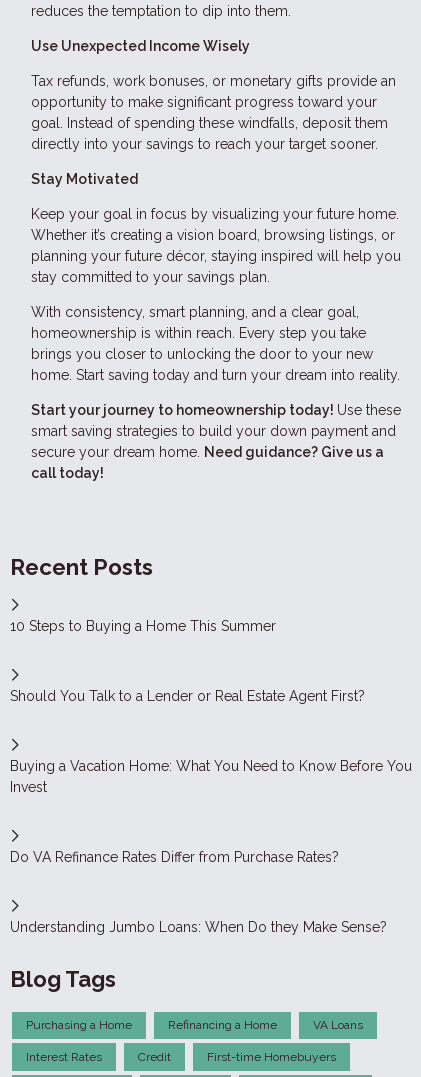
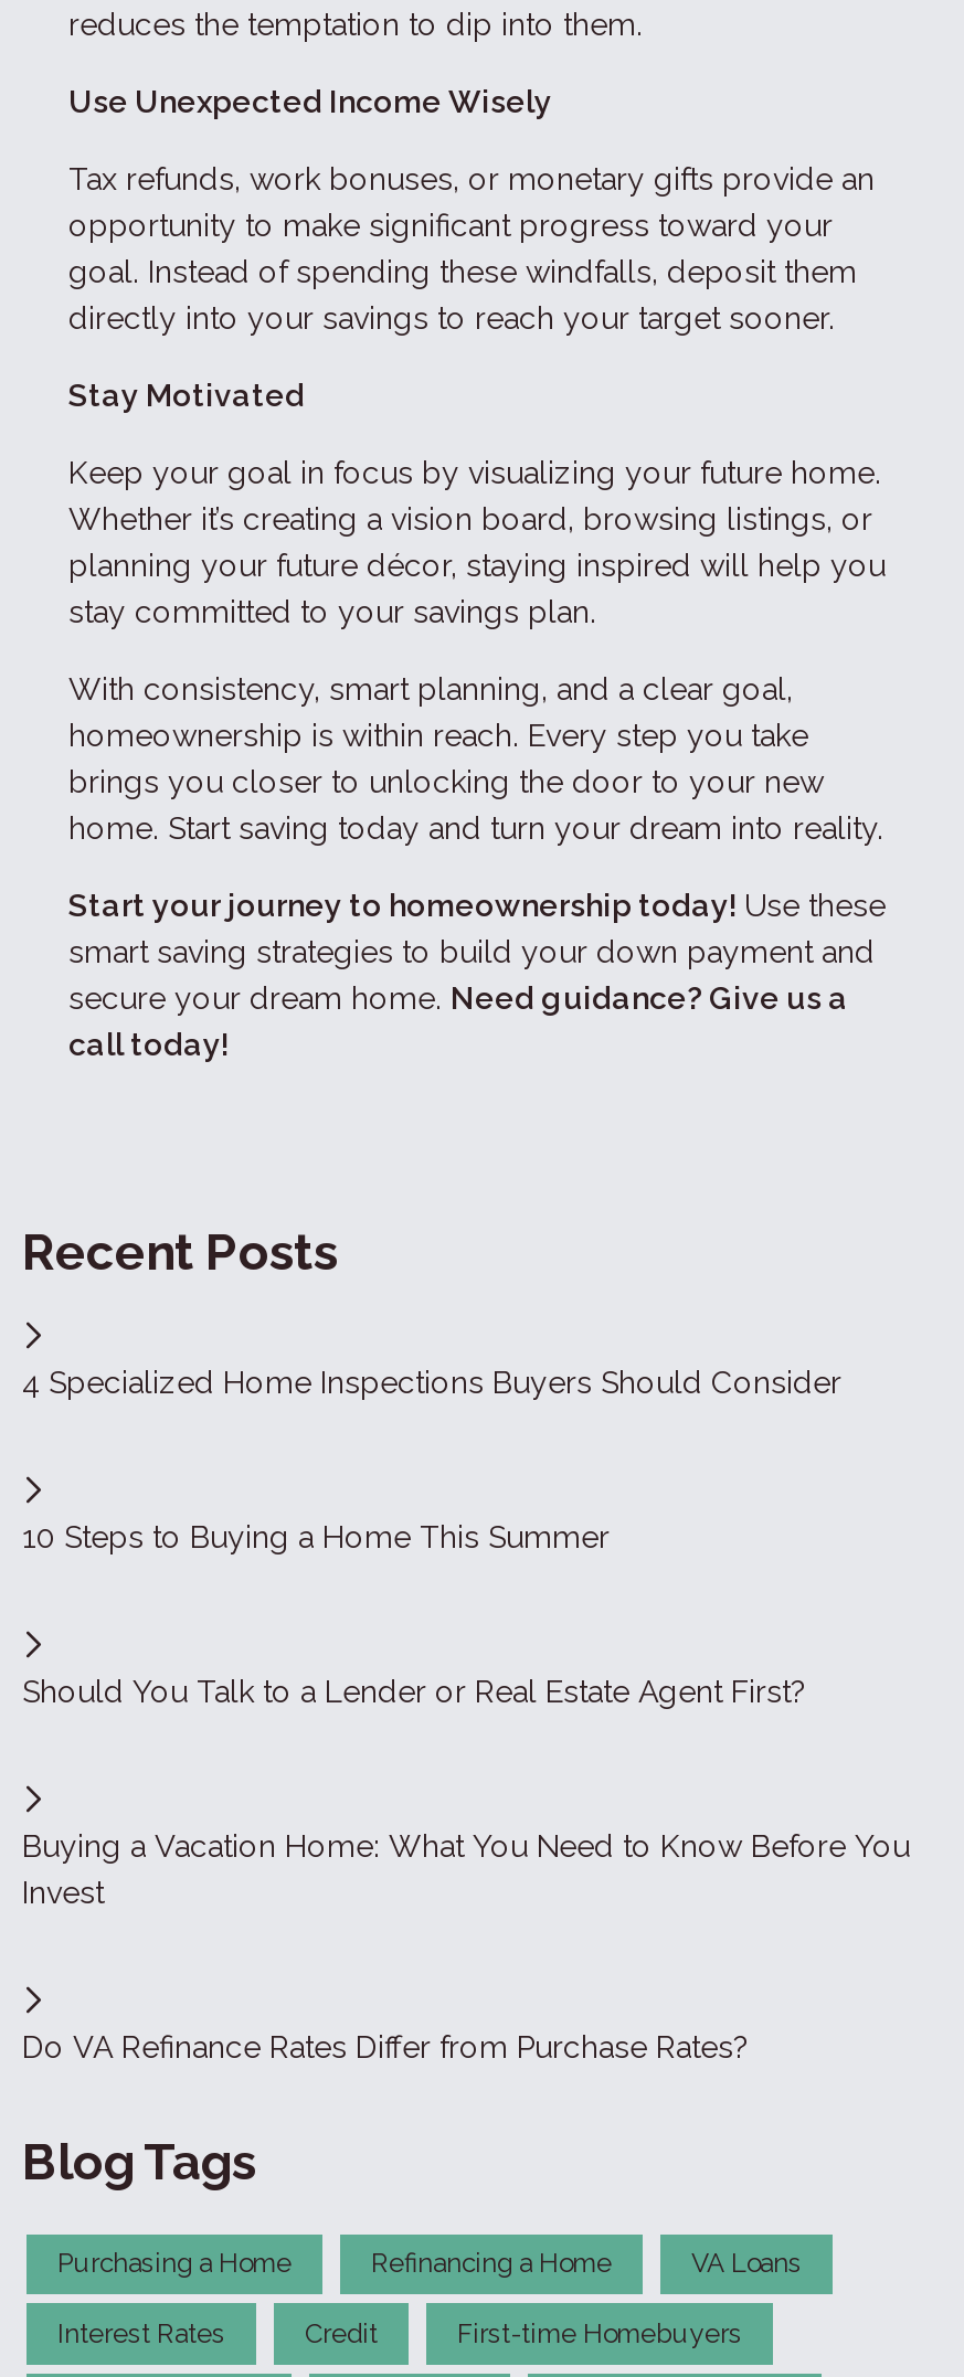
none -> [22,1364,841,1399] 4 Specialized Home Inspections Buyers Should Consider
moved [10,618,412,865] -> [22,1519,910,2064]: 10 Steps to Buying a Home This Summer | Should You Talk to a Lender or Real Estate Agent First? | Buying a Vacation Home: What You Need to Know Before You | Invest | Do VA Refinance Rates Differ from Purchase Rates?
[10,919,387,935] Understanding Jumbo Loans: When Do they Make Sense? -> none

